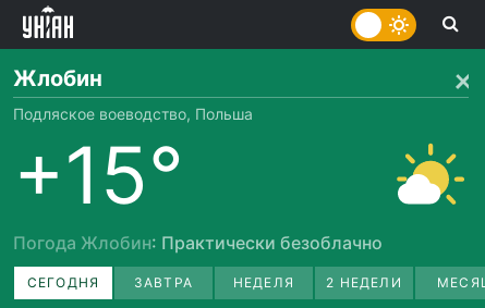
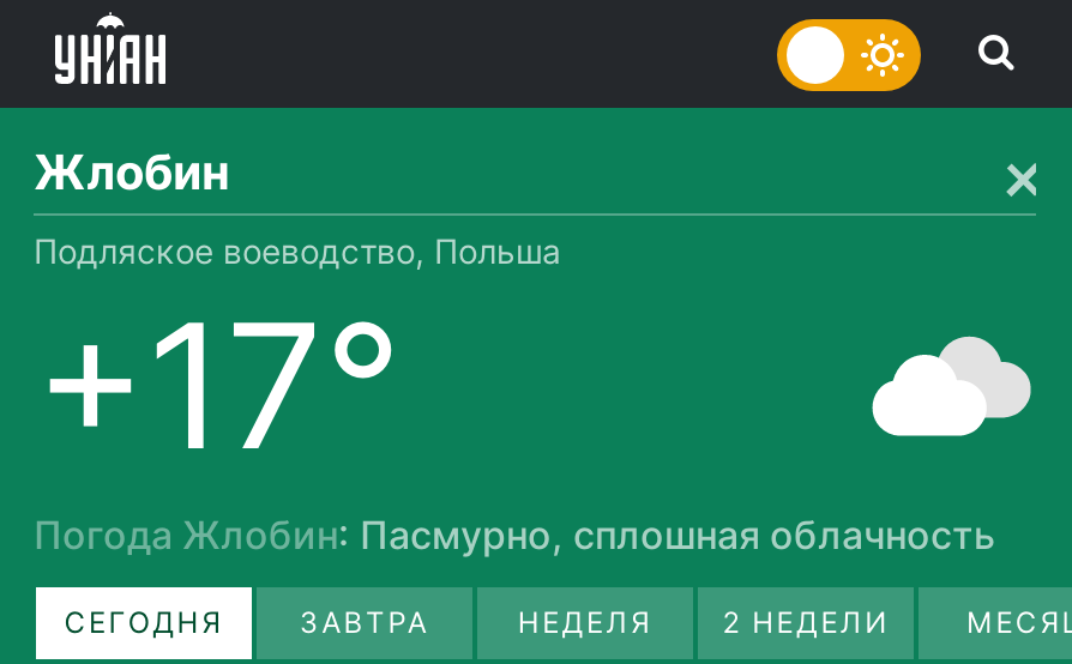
[13,127,466,254] [image] | +15° | Погода Жлобин: Практически безоблачно -> [34,280,1034,559] [image] | +17° | Погода Жлобин: Пасмурно, сплошная облачность

